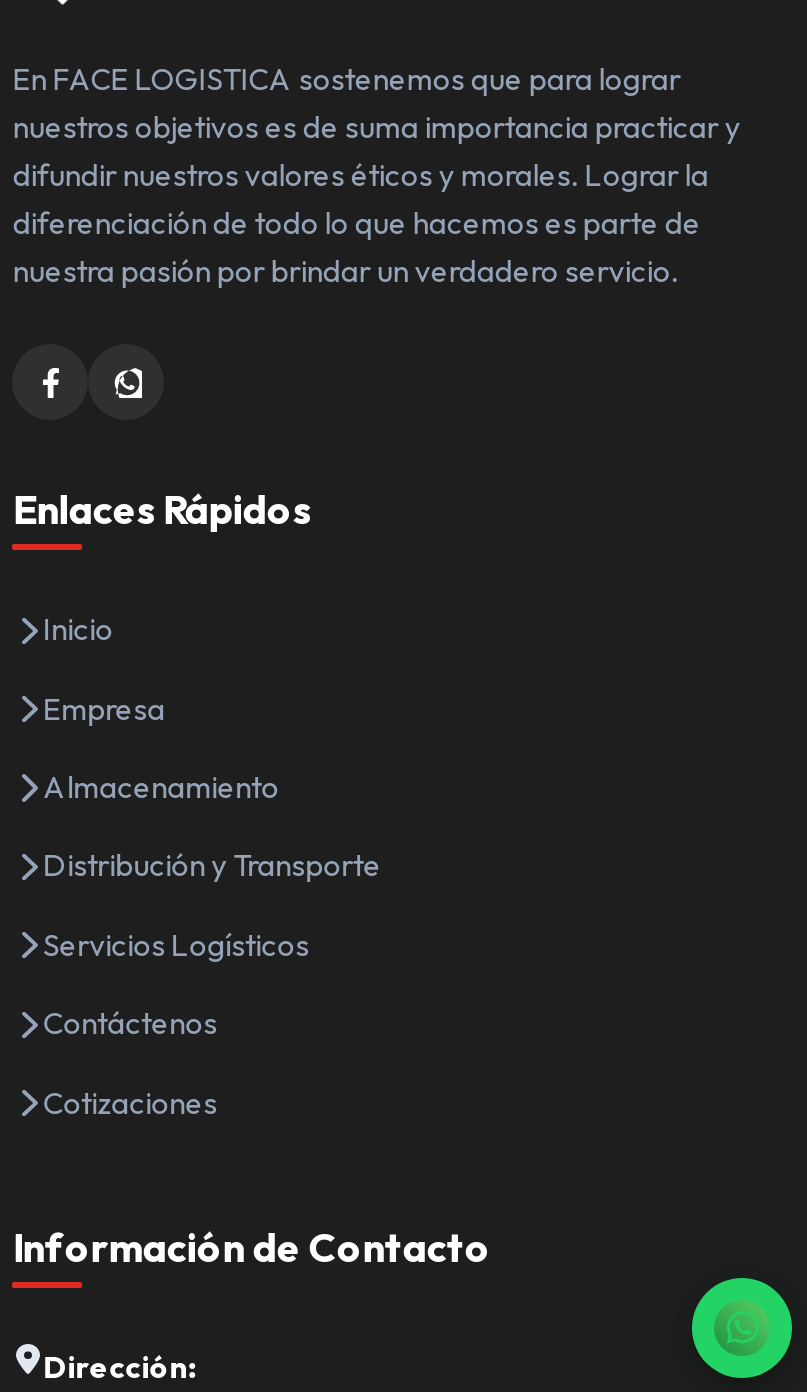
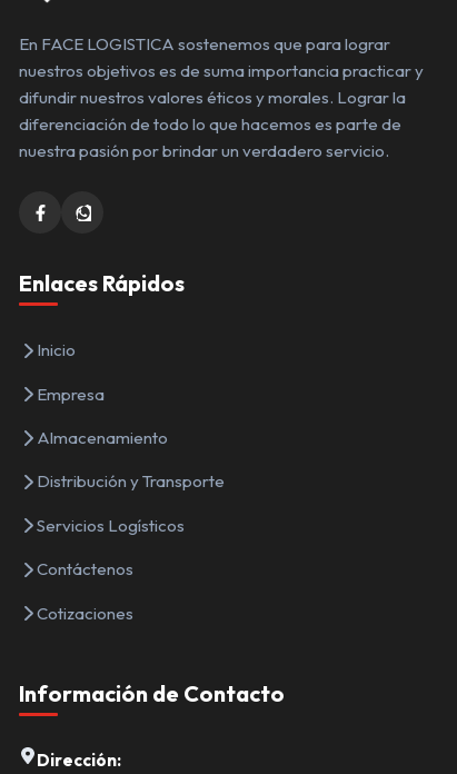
[690,1276,794,1380] [image] -> none

